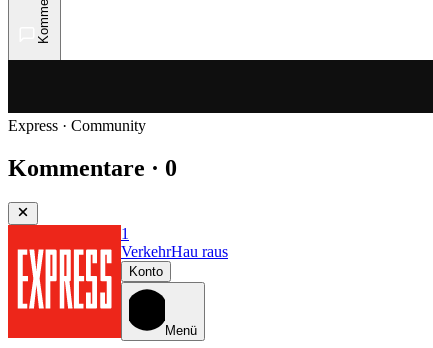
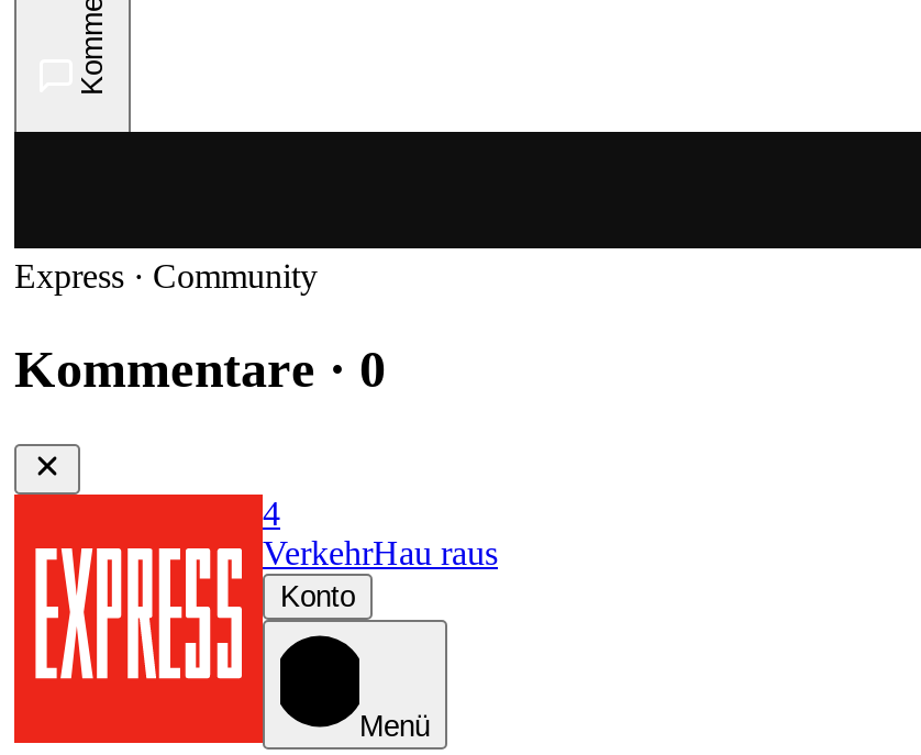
[121,225,129,242] 1 -> [263,494,280,531] 4

